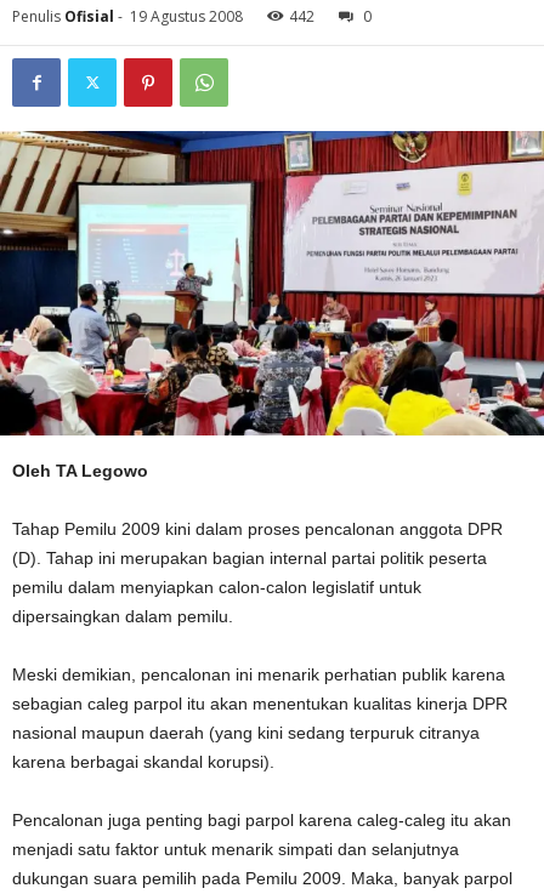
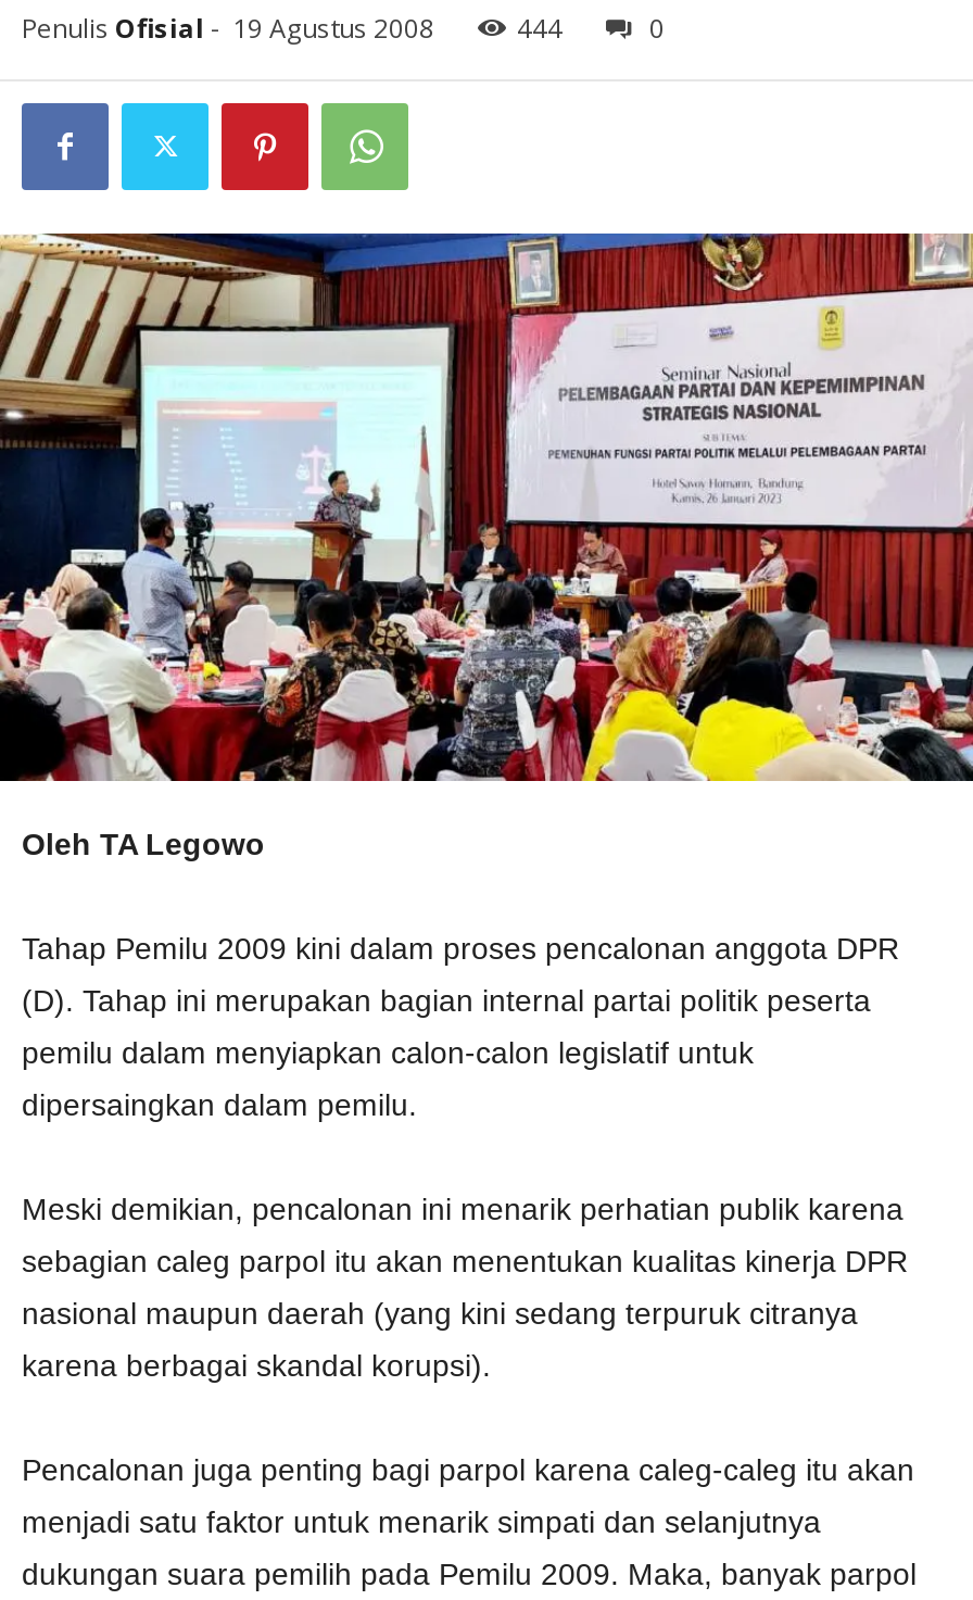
[289,6,314,27] 442 -> [517,10,563,47] 444

